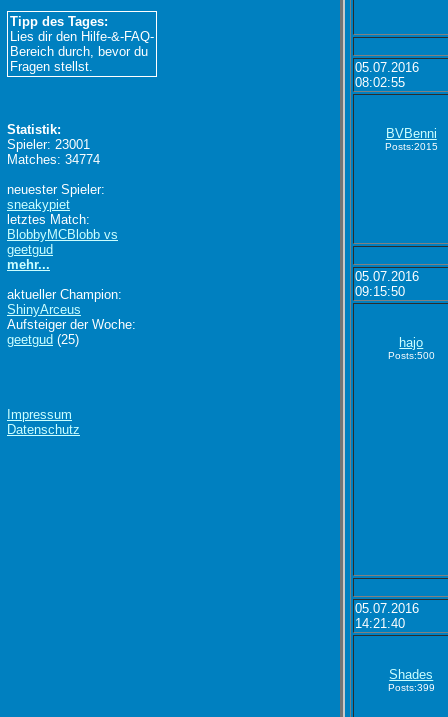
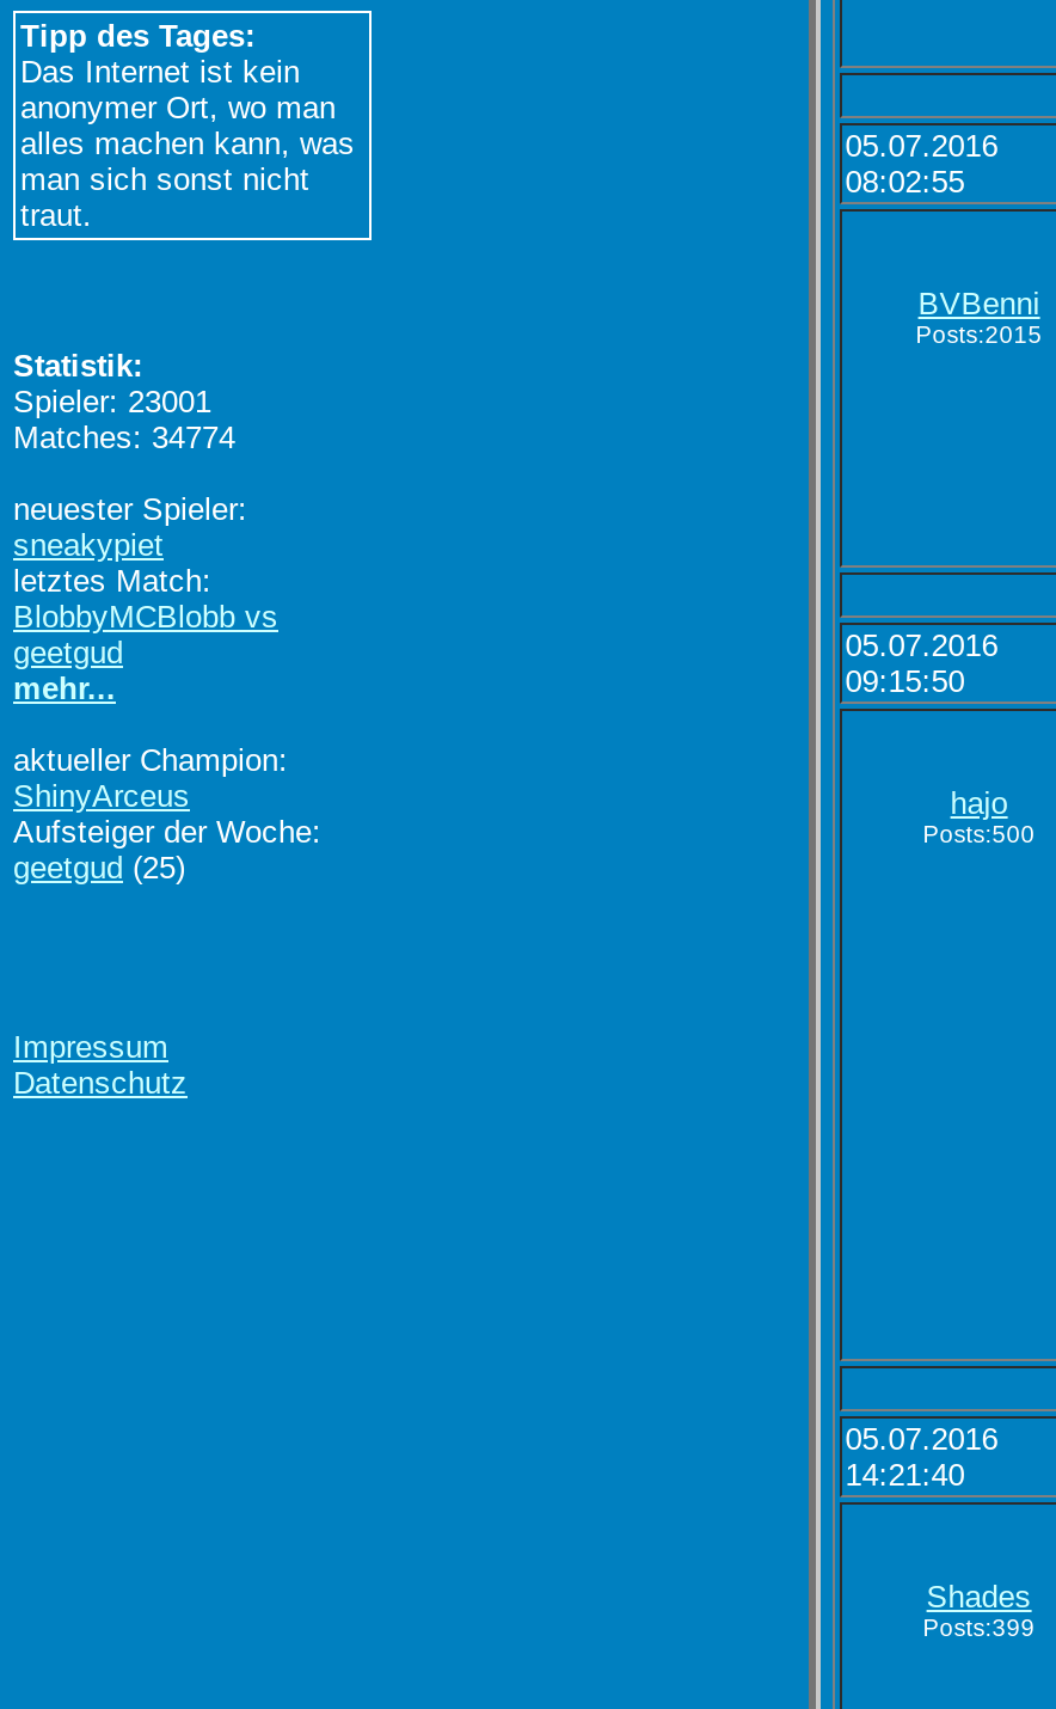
[10,29,154,74] Lies dir den Hilfe-&-FAQ- | Bereich durch, bevor du | Fragen stellst. -> [20,54,355,233] Das Internet ist kein | anonymer Ort, wo man | alles machen kann, was | man sich sonst nicht | traut.
moved [7,122,136,437] -> [13,348,321,1101]: Statistik: | Spieler: 23001 | Matches: 34774 | ... | Impressum | Datenschutz

